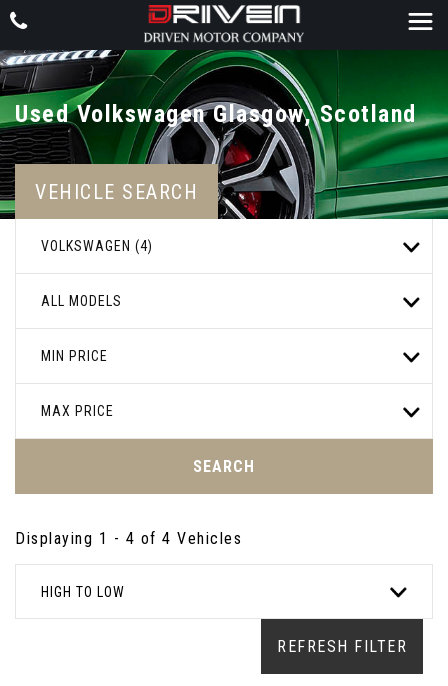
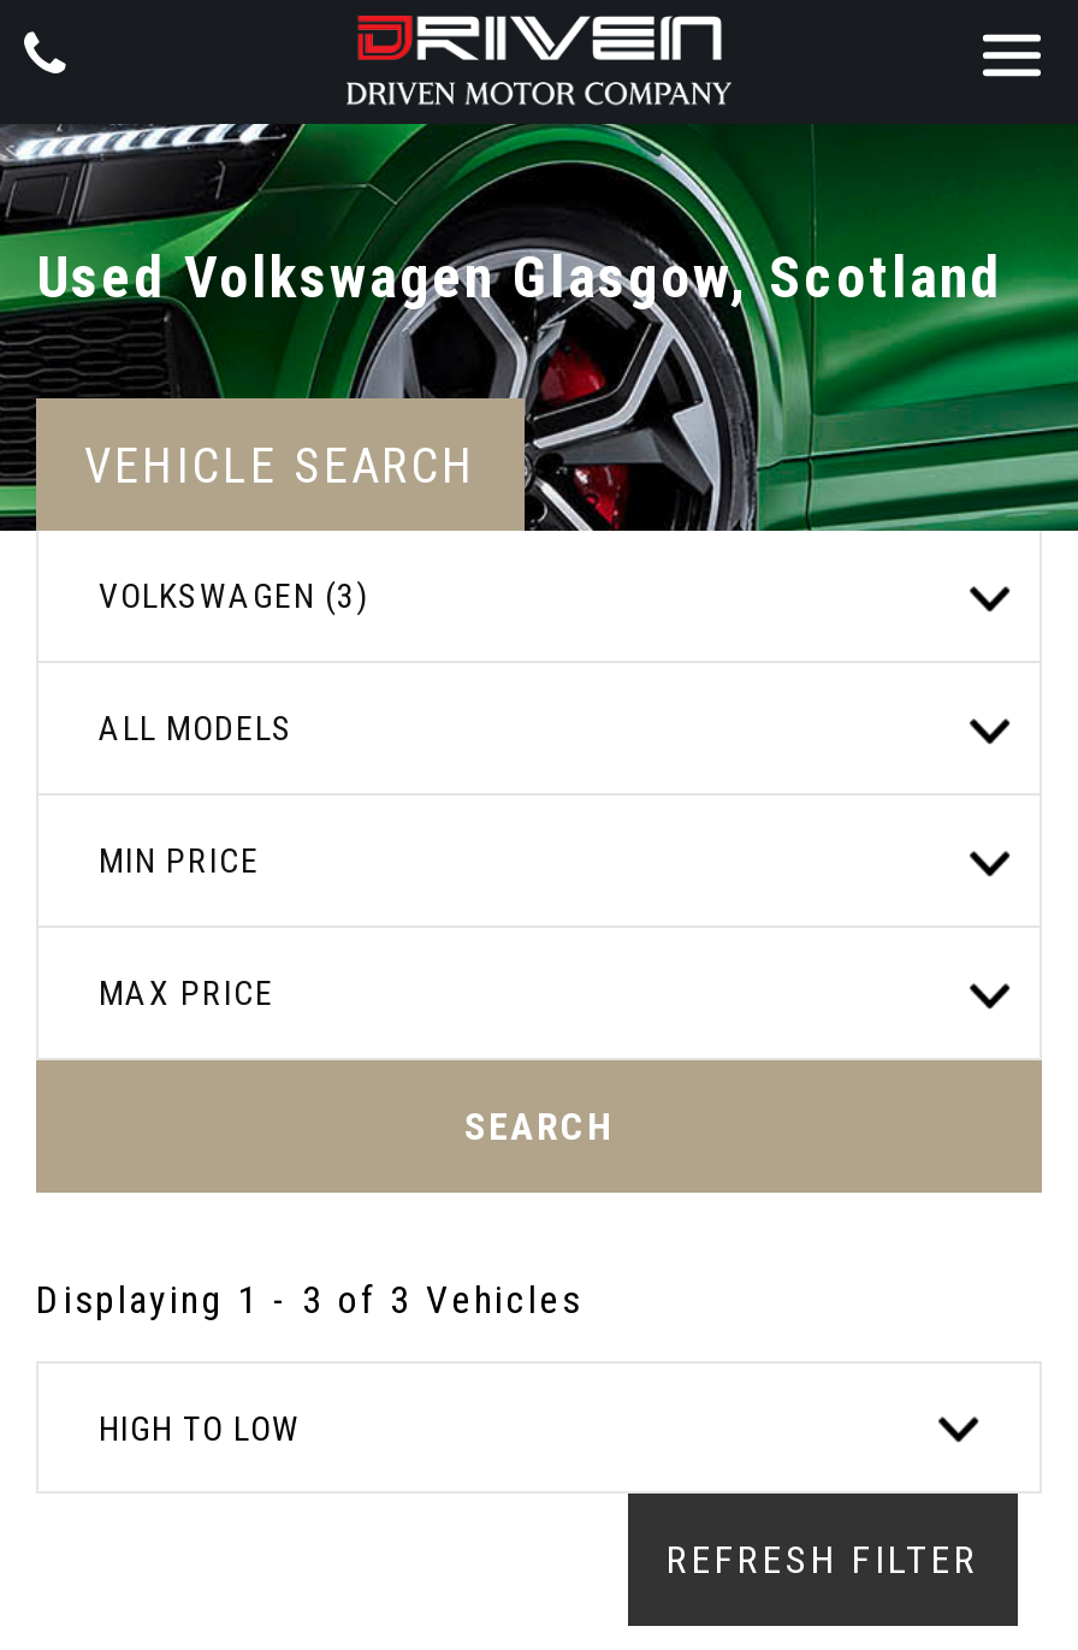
[41,238,153,254] VOLKSWAGEN (4) -> [99,576,368,615] VOLKSWAGEN (3)
[15,529,242,548] Displaying 1 - 4 of 4 Vehicles -> [36,1277,582,1323] Displaying 1 - 3 of 3 Vehicles

